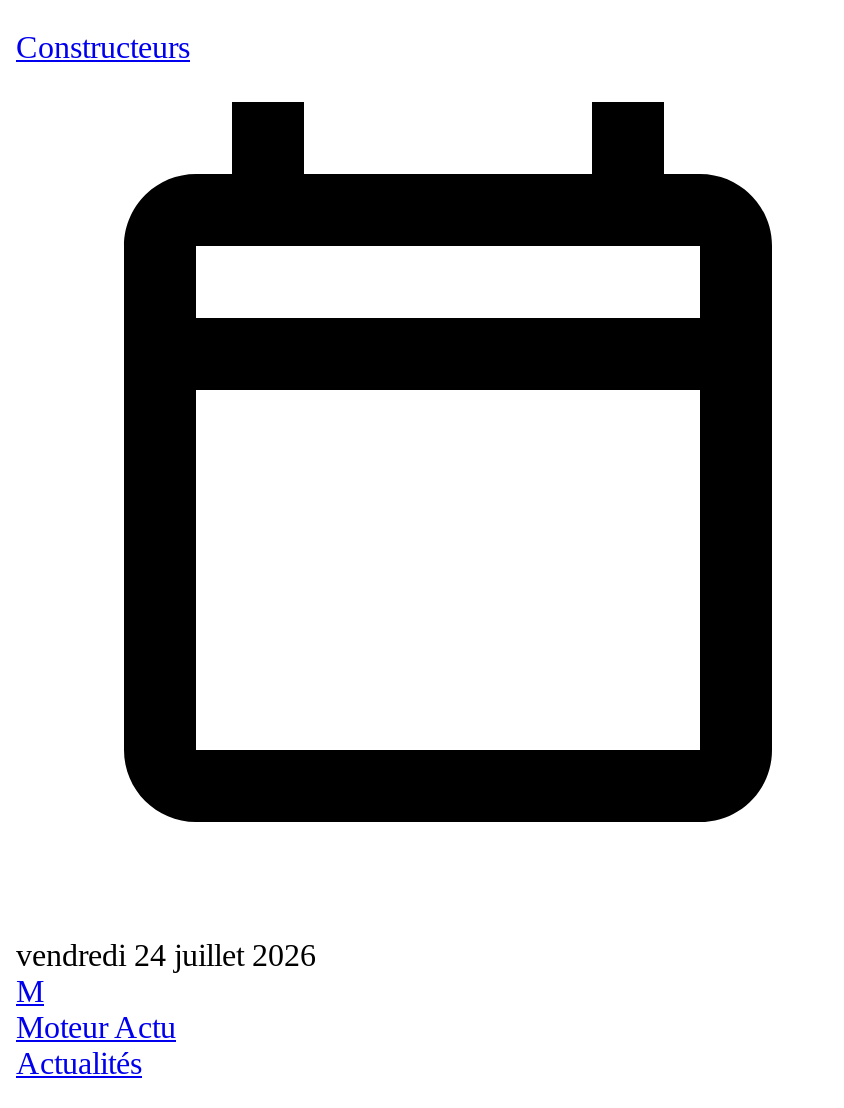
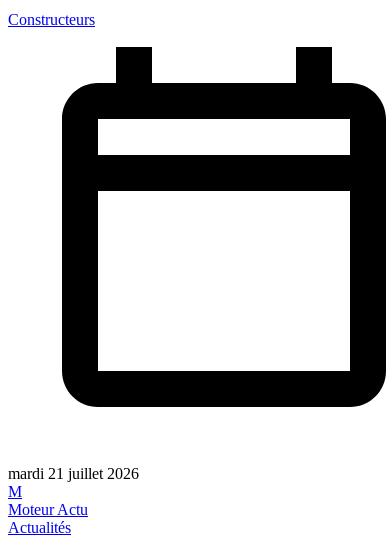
[16,938,316,972] vendredi 24 juillet 2026 -> [8,465,139,482] mardi 21 juillet 2026

